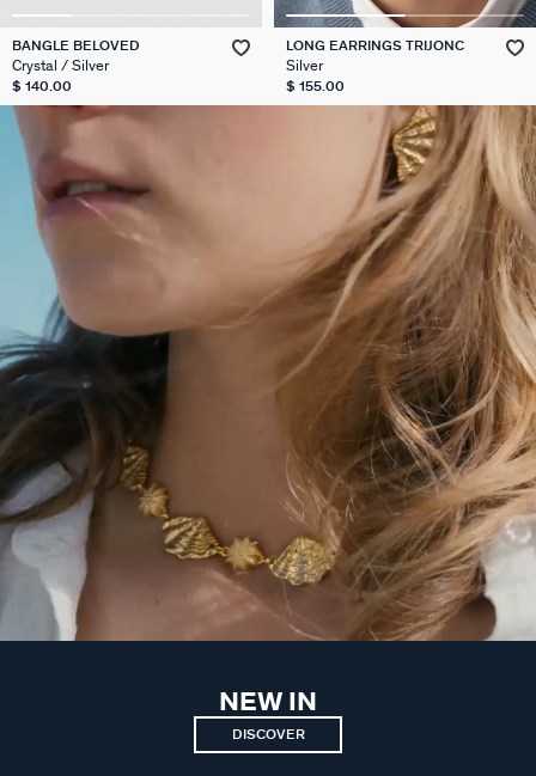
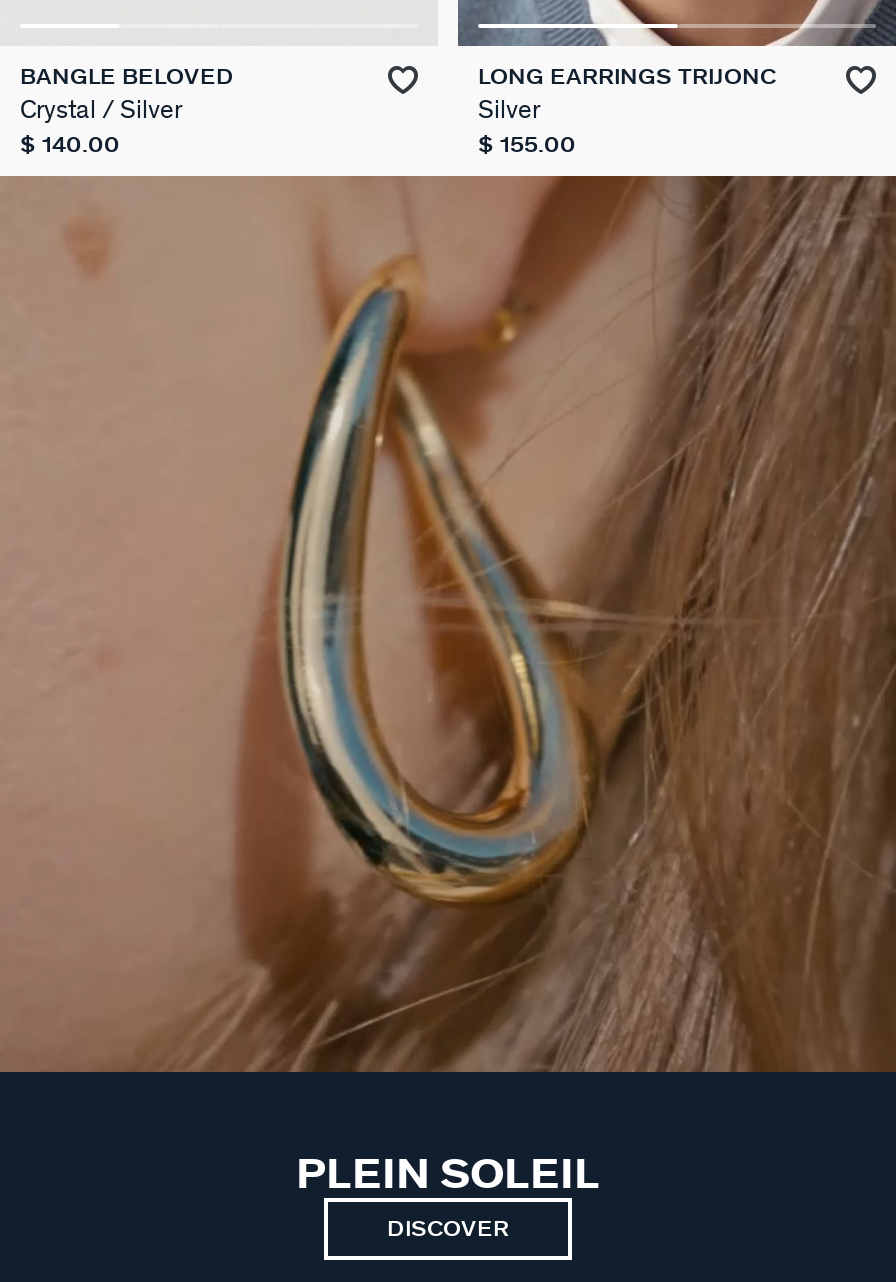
[4,104,532,642] [image] -> [6,174,890,1072] [image]
[219,690,317,715] NEW IN -> [296,1154,600,1196] PLEIN SOLEIL

